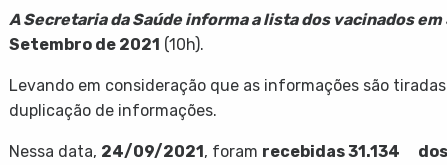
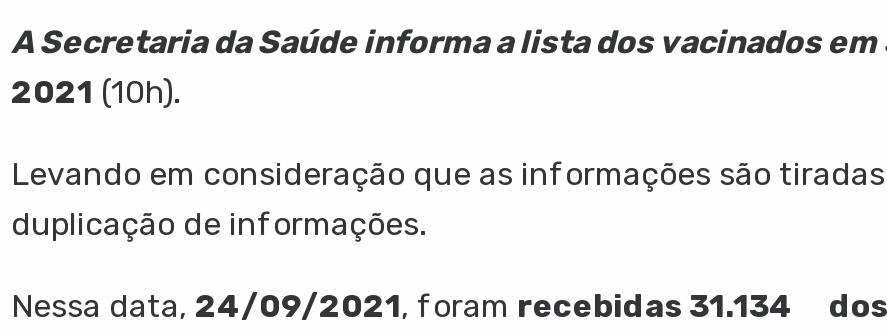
[9,35,204,54] Setembro de 2021 (10h). -> [11,73,181,111] 2021 (10h).

